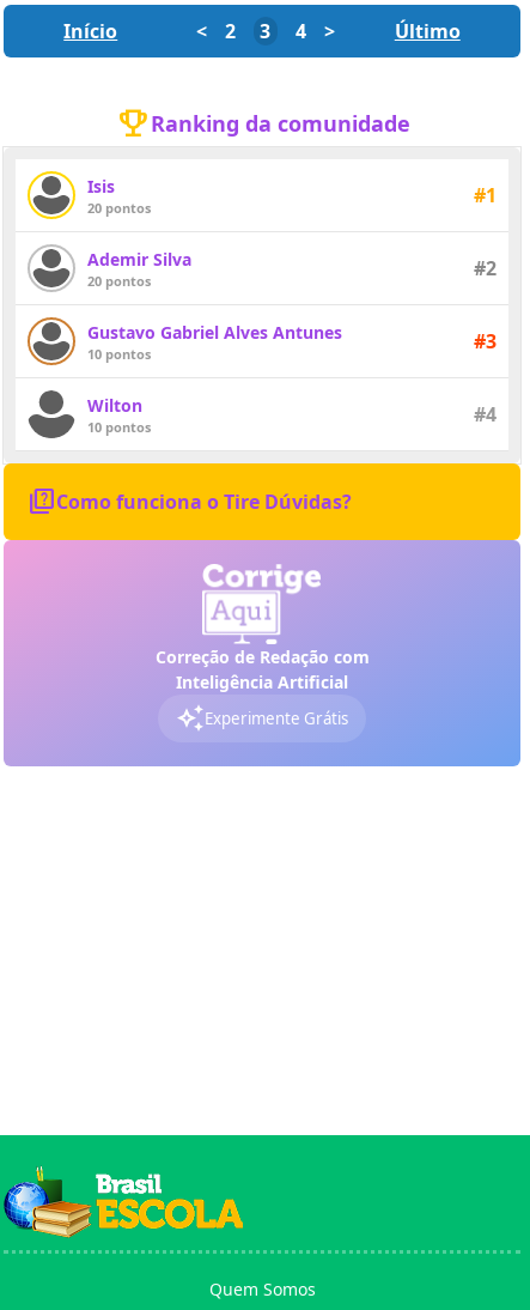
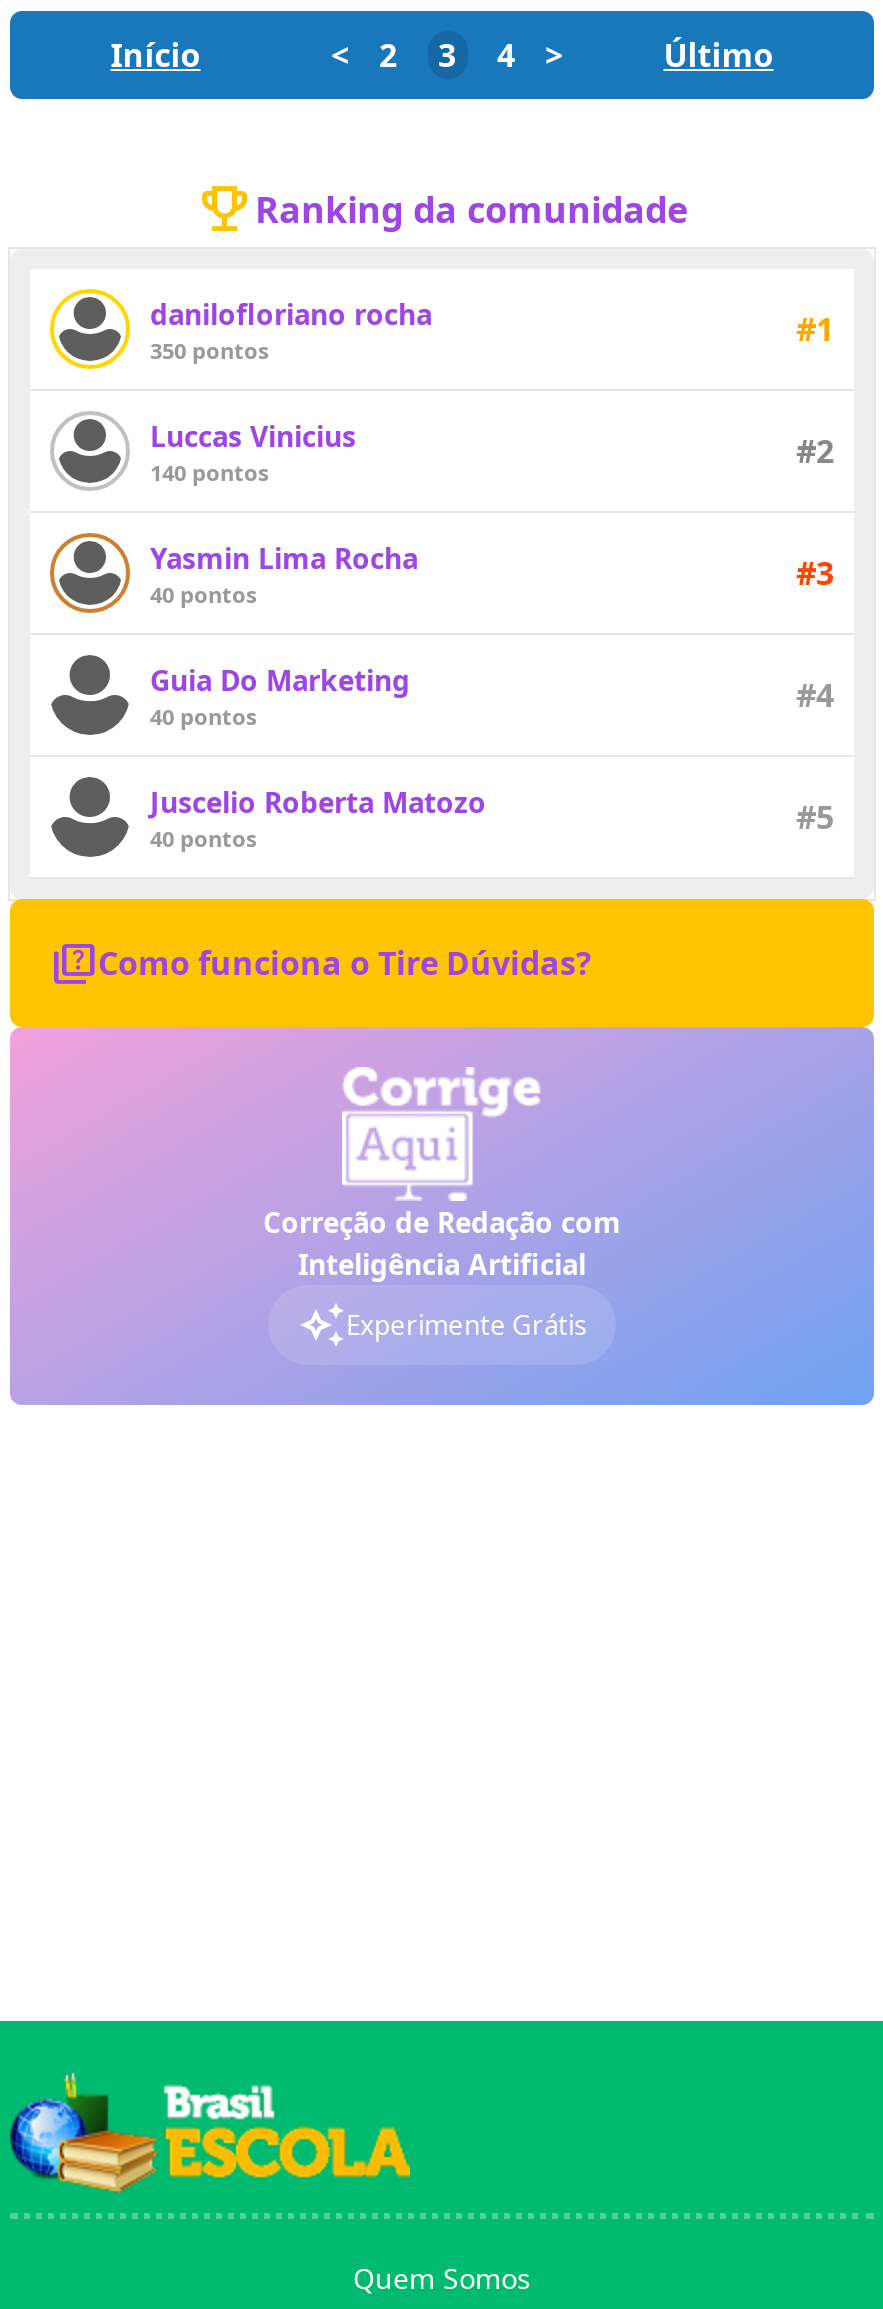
[87,174,151,216] Isis | 20 pontos -> [150,294,432,364] danilofloriano rocha | 350 pontos
[87,247,191,289] Ademir Silva | 20 pontos -> [150,416,356,486] Luccas Vinicius | 140 pontos
[87,320,342,362] Gustavo Gabriel Alves Antunes | 10 pontos -> [150,538,418,608] Yasmin Lima Rocha | 40 pontos
[87,393,151,435] Wilton | 10 pontos -> [150,660,410,730] Guia Do Marketing | 40 pontos
none -> [150,782,834,852] Juscelio Roberta Matozo | 40 pontos | #5

